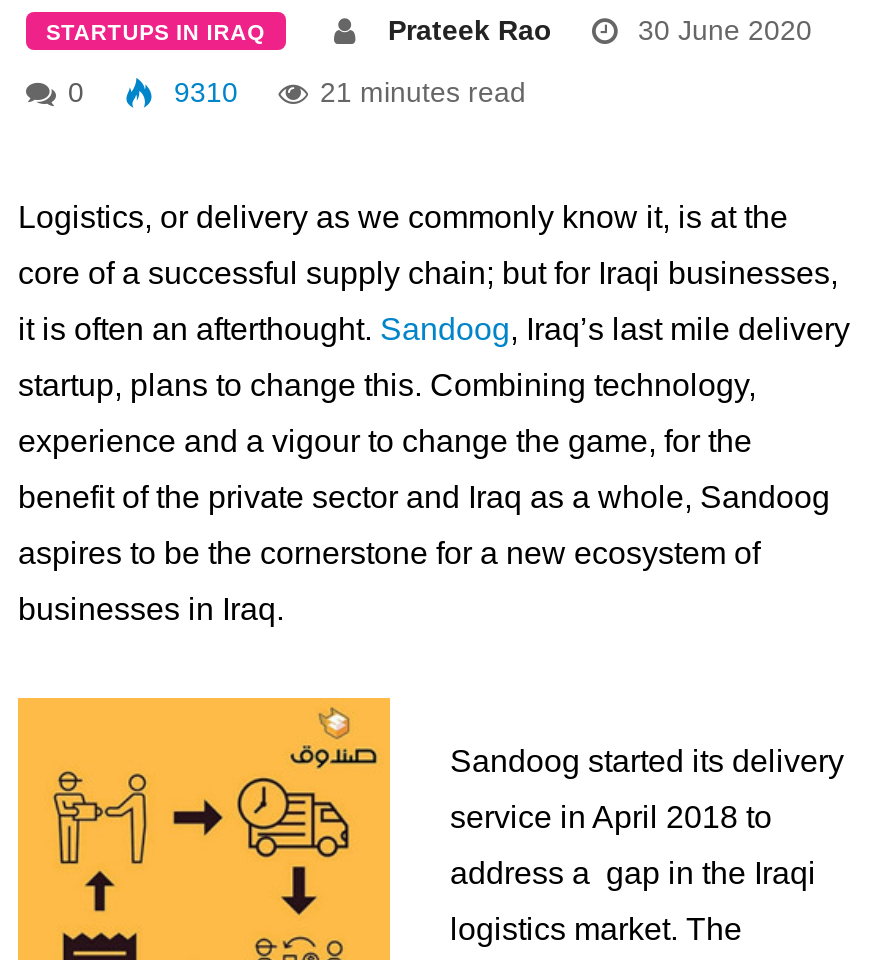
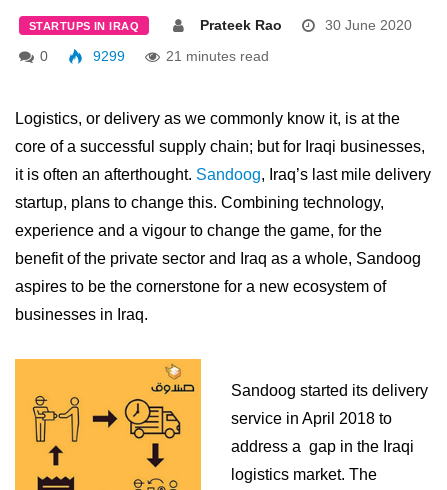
[166,75,238,107] 9310 -> [89,48,125,64] 9299

